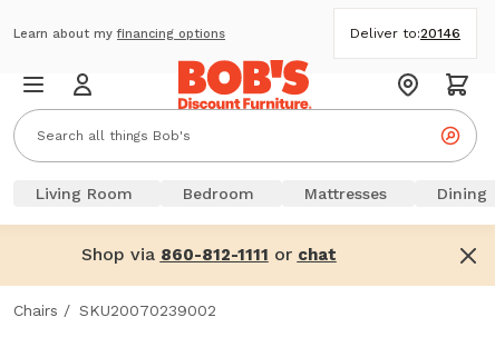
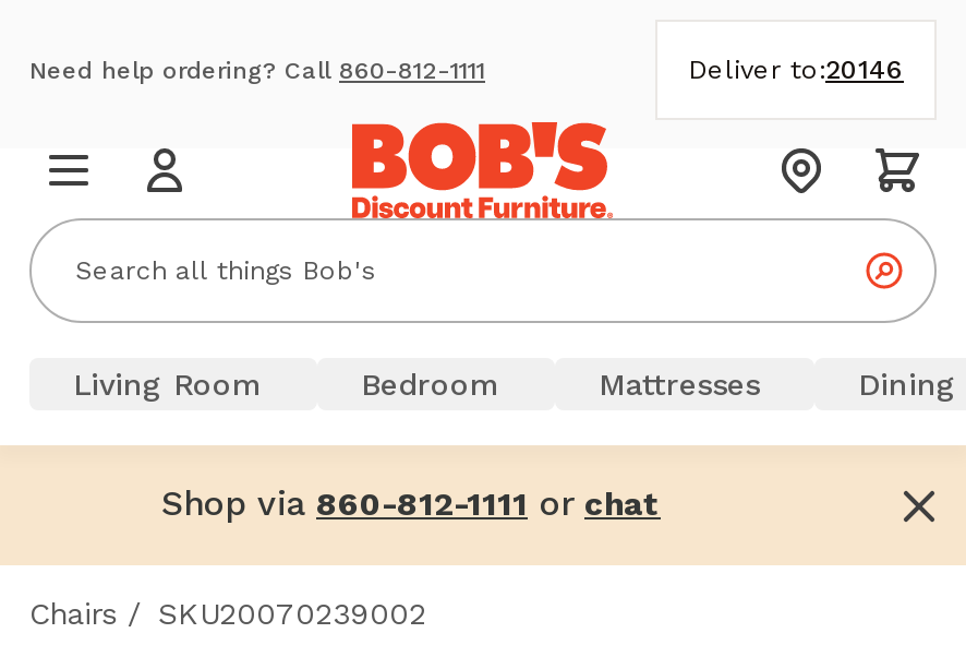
[13,27,225,41] Learn about my financing options -> [29,57,485,85] Need help ordering? Call 860-812-1111

